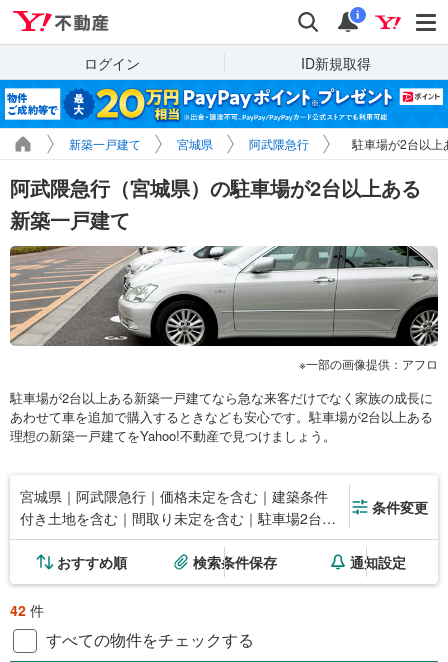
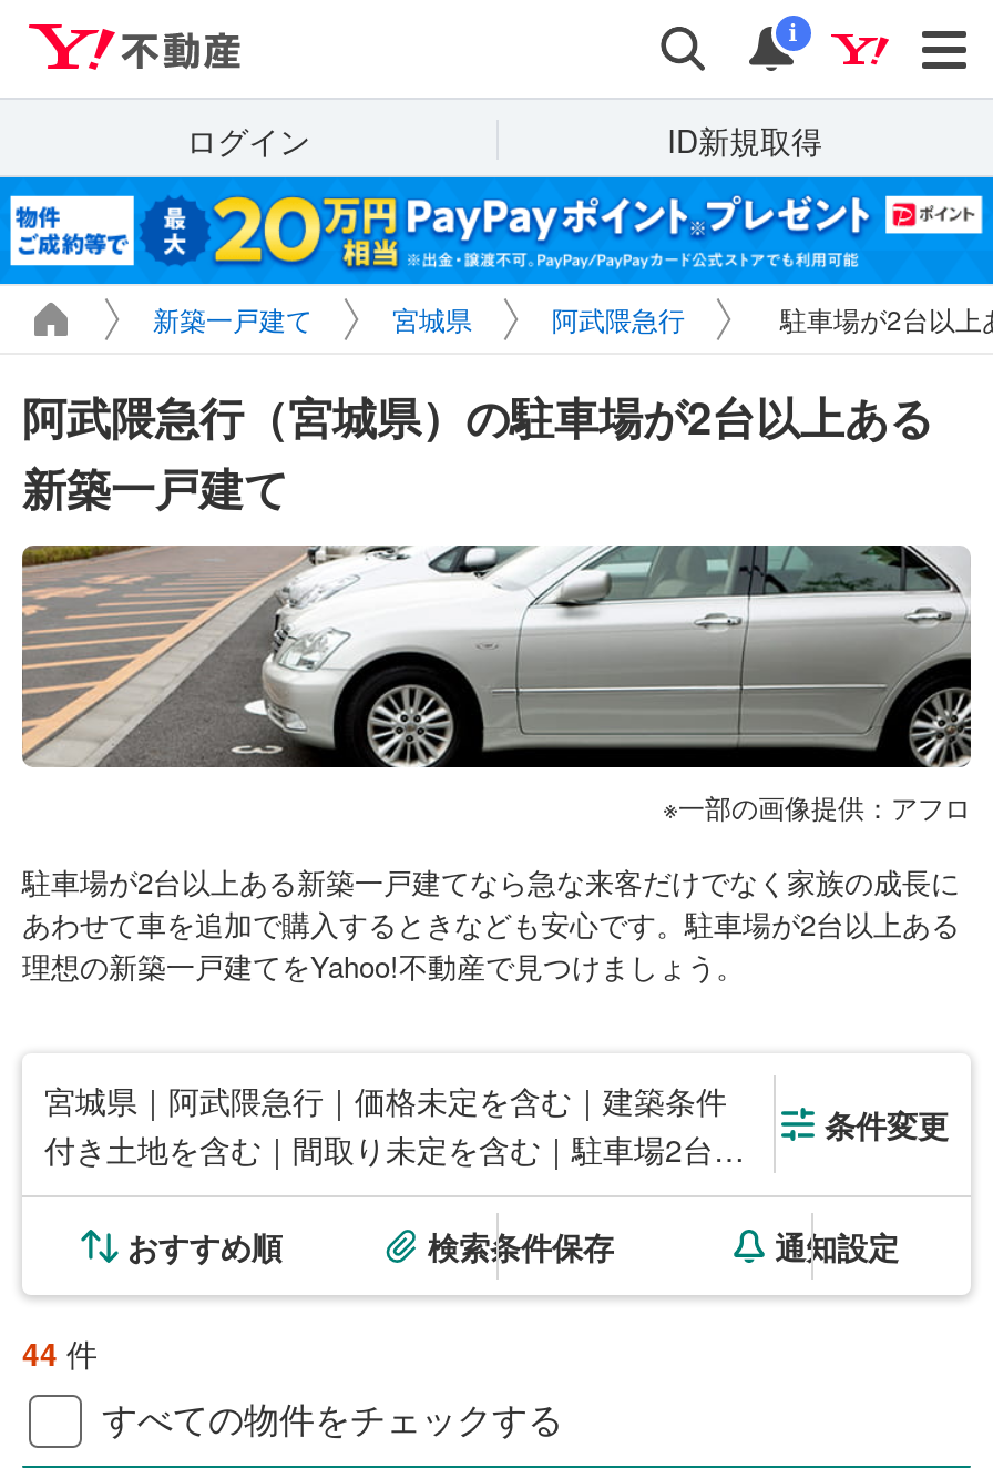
[10,600,44,620] 42件 -> [22,1330,98,1374] 44件

